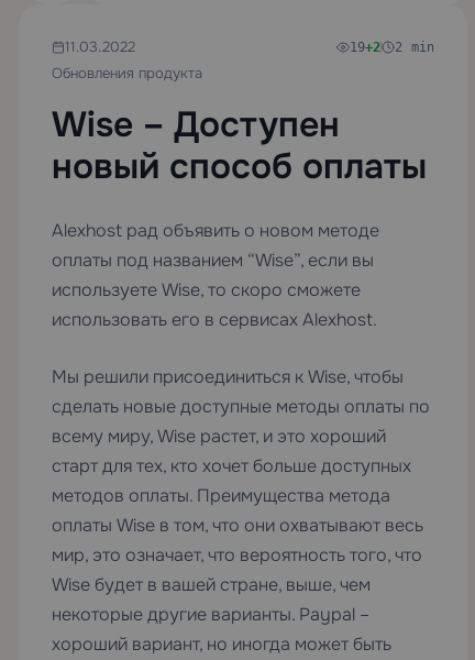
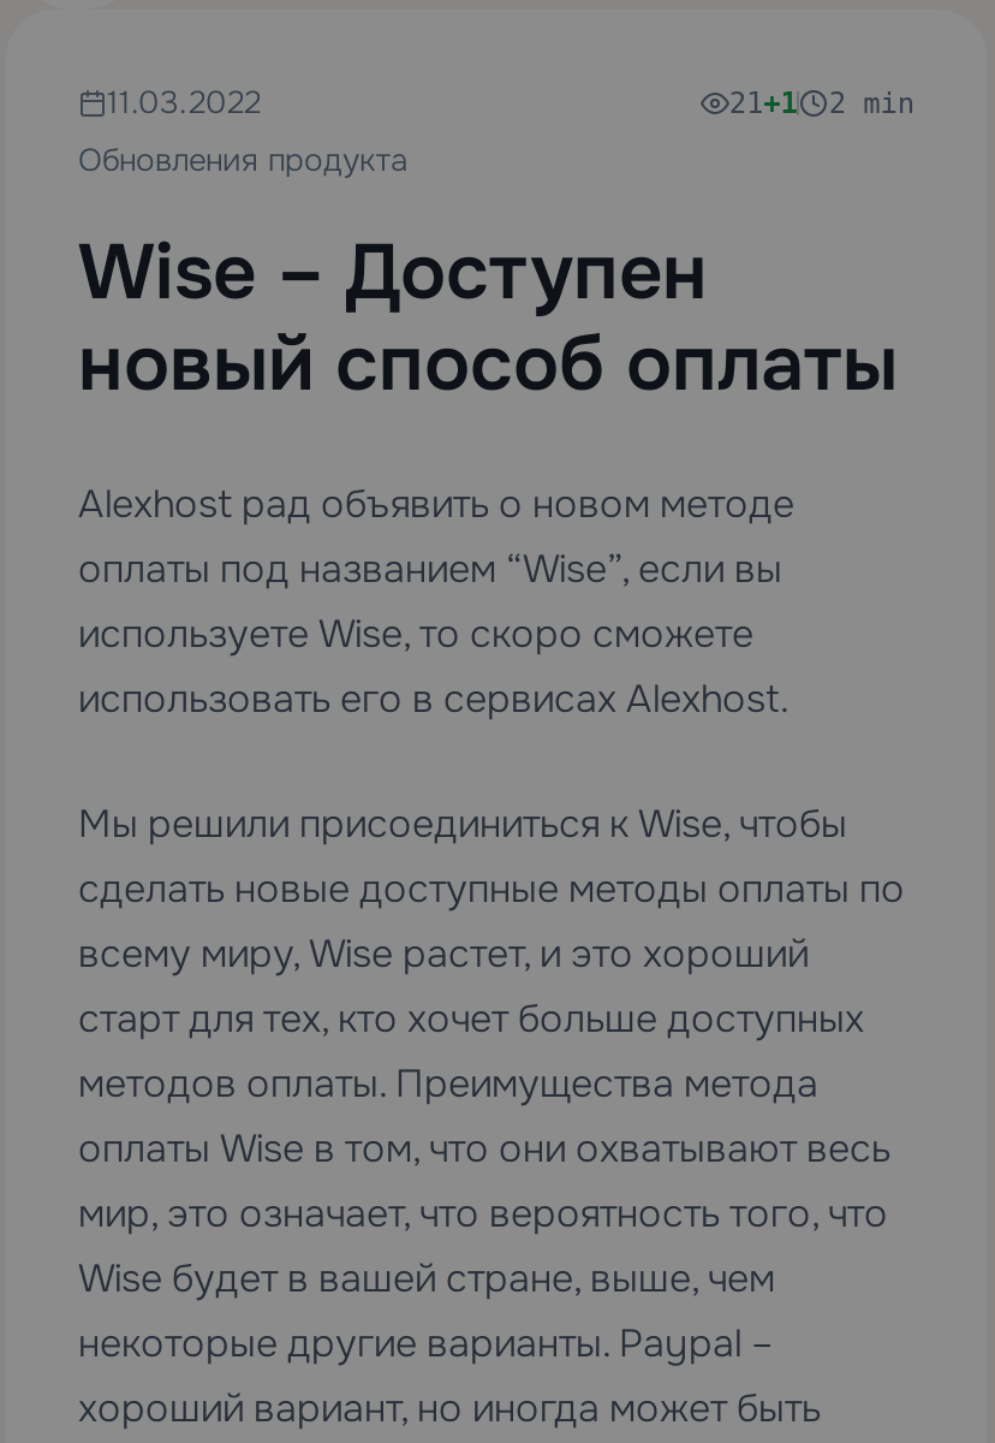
[350,39,434,54] 19+2 2 min -> [729,85,914,119] 21+1 2 min

